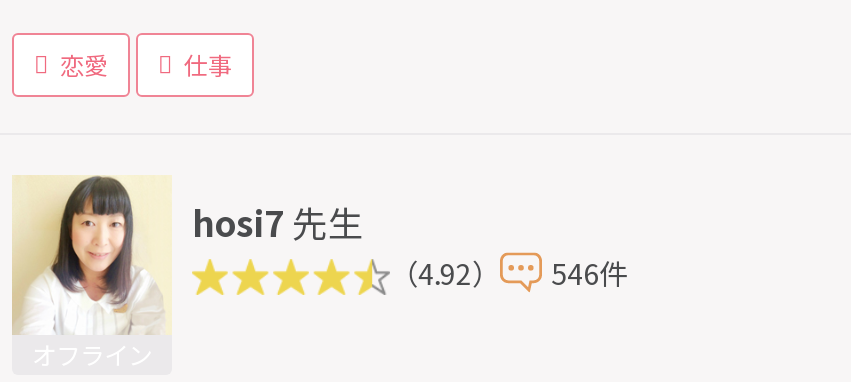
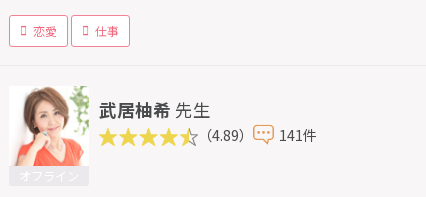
[10,175,627,335] [image] | hosi7先生 | （4.92） | 546件 -> [9,85,316,166] [image] | 武居柚希先生 | （4.89） | 141件

